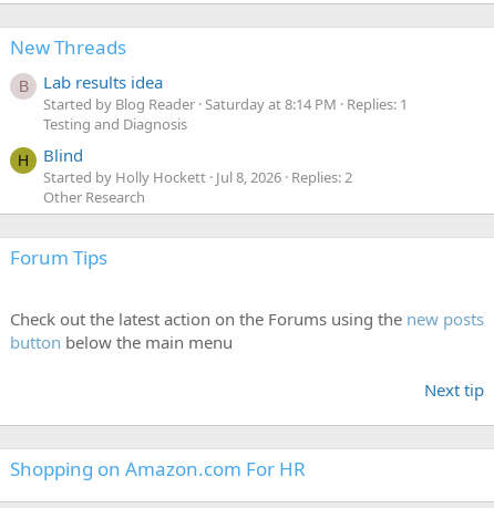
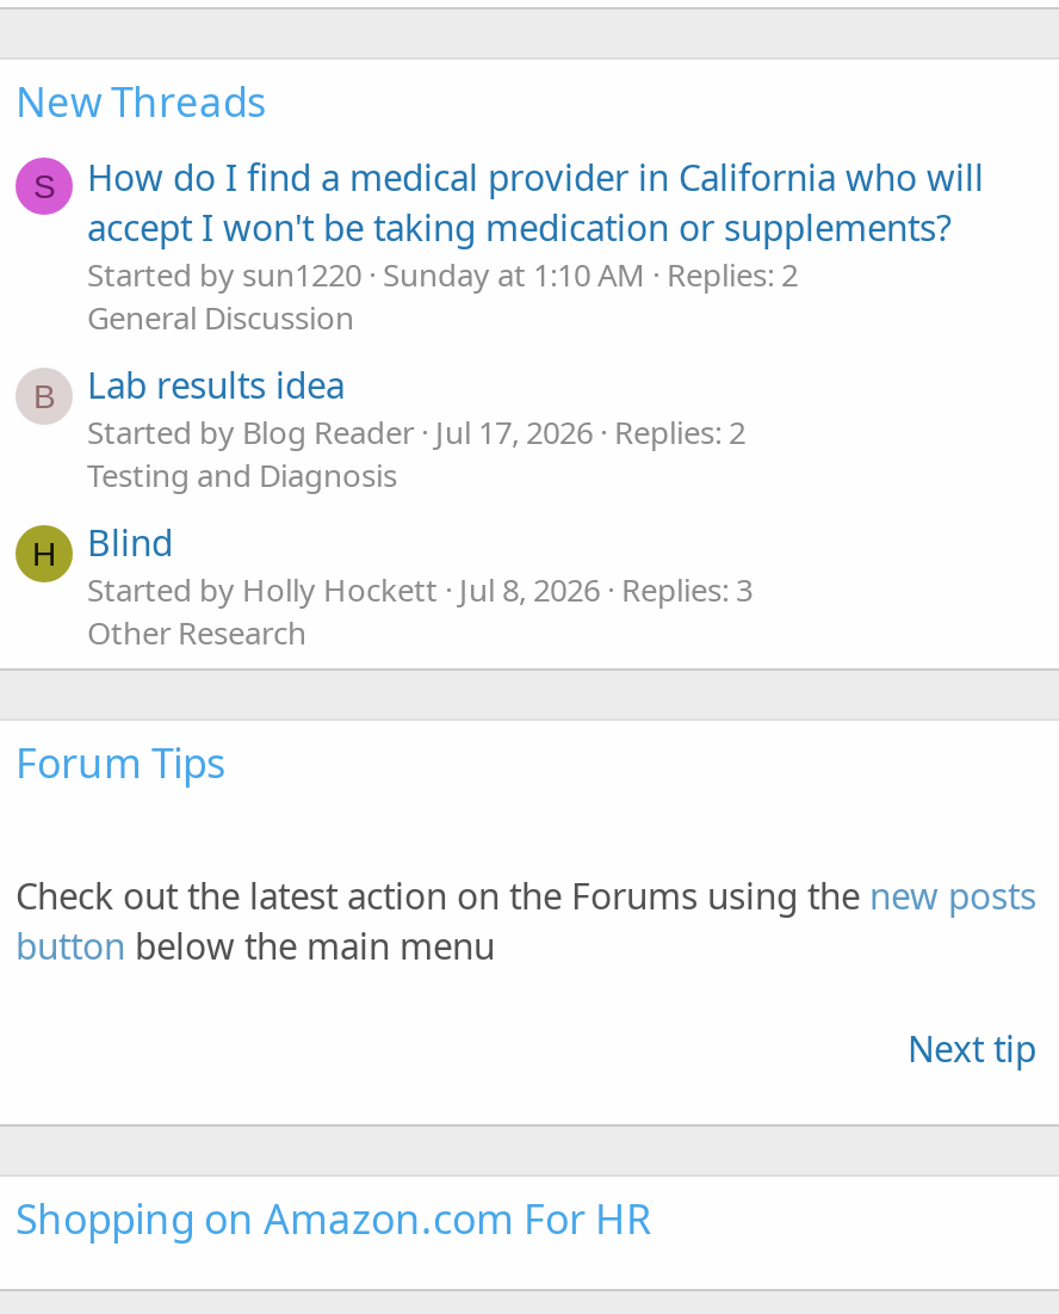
none -> [33,152,984,338] S | How do I find a medical provider in California who will | accept I won't be taking medication or supplements? | Started by sun1220 Sunday at 1:10 AM Replies: 2 | General Discussion
[43,94,408,114] Started by Blog Reader Saturday at 8:14 PM Replies: 1 -> [87,410,745,453] Started by Blog Reader Jul 17, 2026 Replies: 2
[43,167,352,187] Started by Holly Hockett Jul 8, 2026 Replies: 2 -> [87,569,753,612] Started by Holly Hockett Jul 8, 2026 Replies: 3

